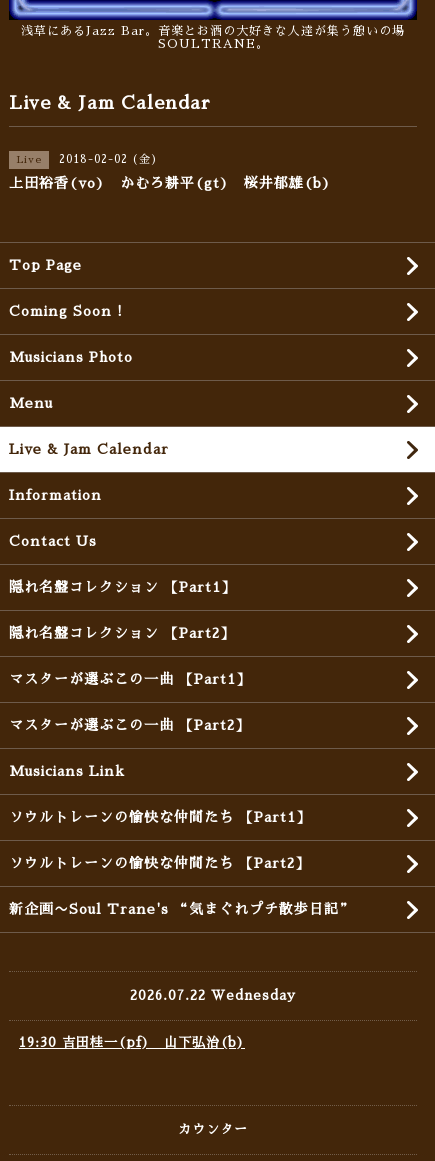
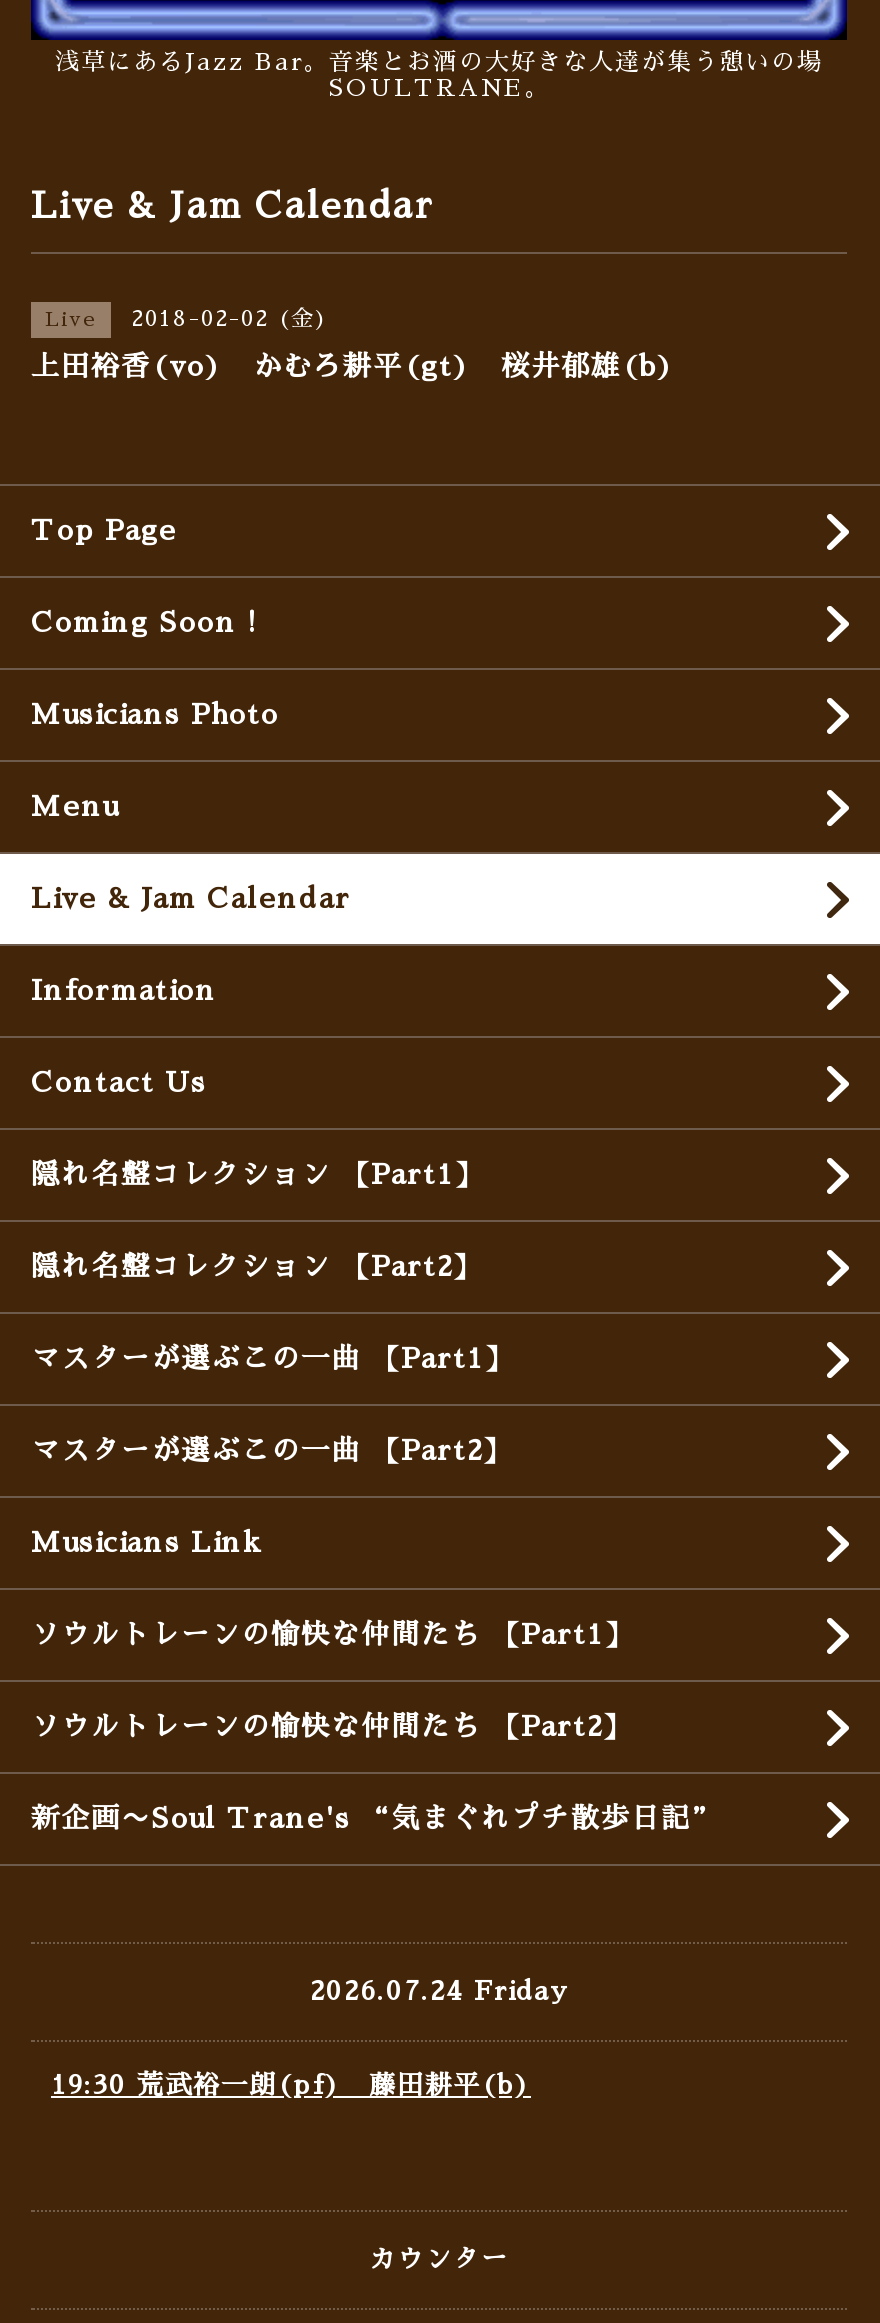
[130,989,296,1002] 2026.07.22 Wednesday -> [310,1978,568,2004] 2026.07.24 Friday
[19,1036,245,1049] 19:30 吉田桂一(pf) 山下弘治(b) -> [51,2072,531,2098] 19:30 荒武裕一朗(pf) 藤田耕平(b)

